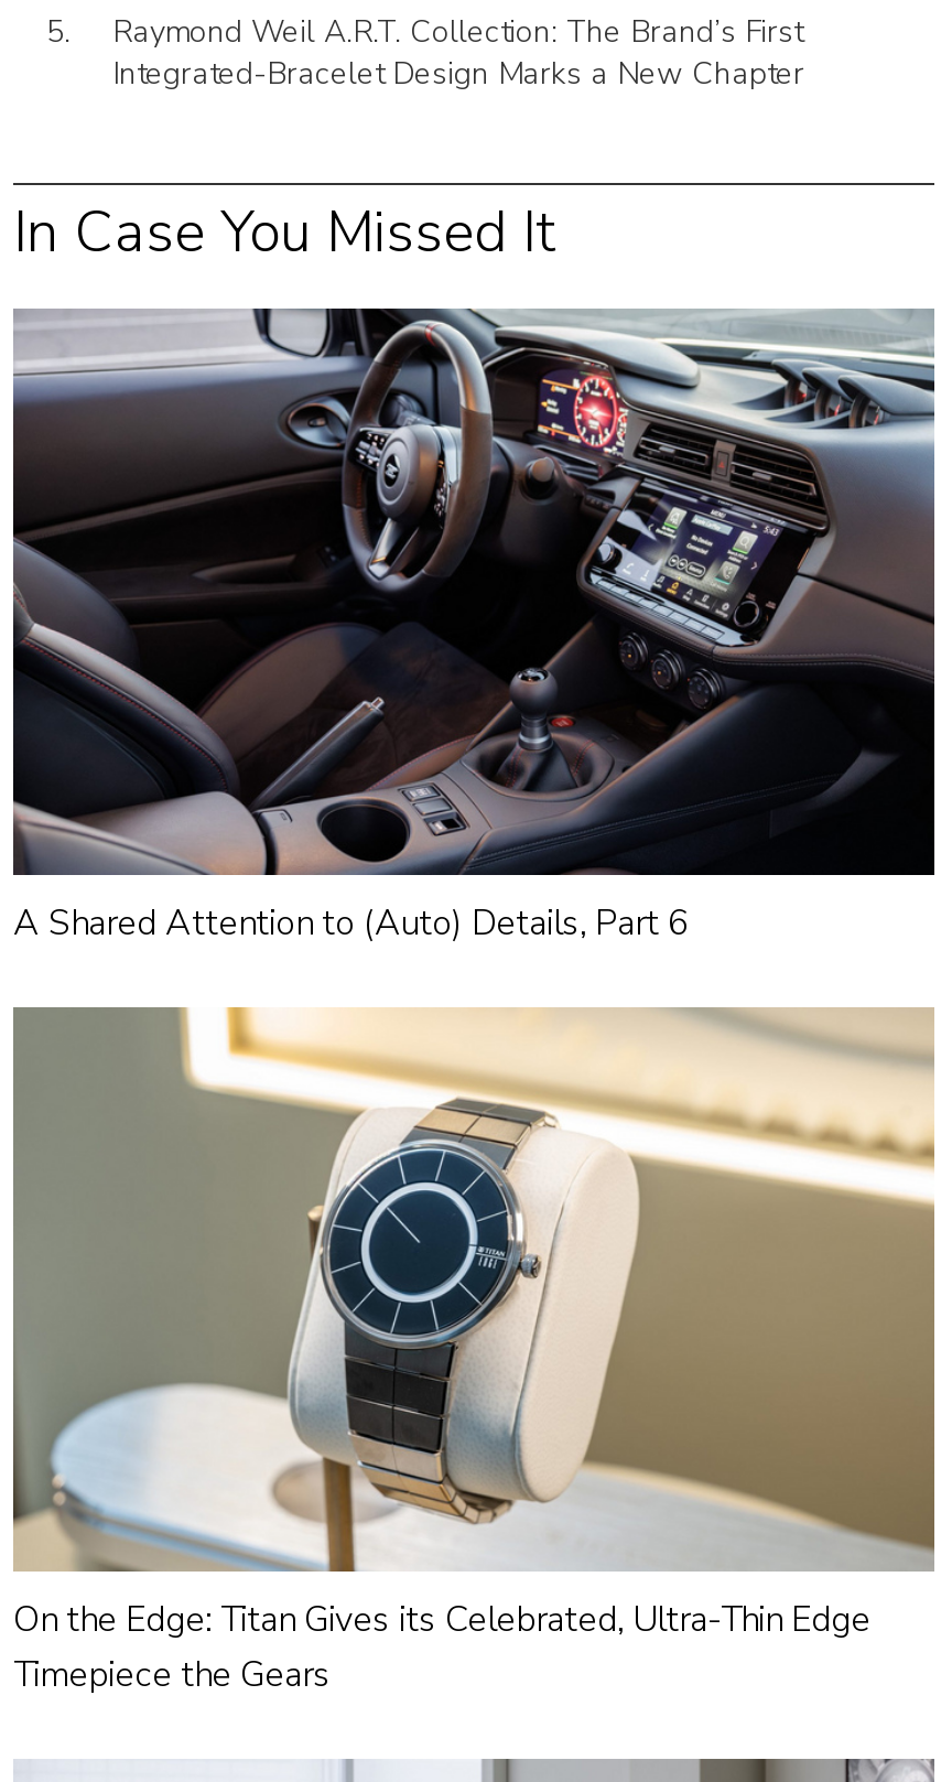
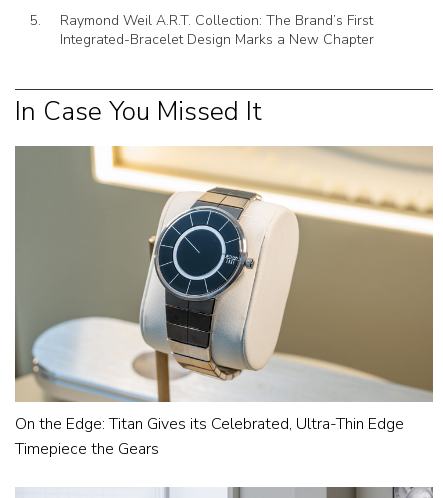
[11,306,937,947] [image] | A Shared Attention to (Auto) Details, Part 6 -> none

